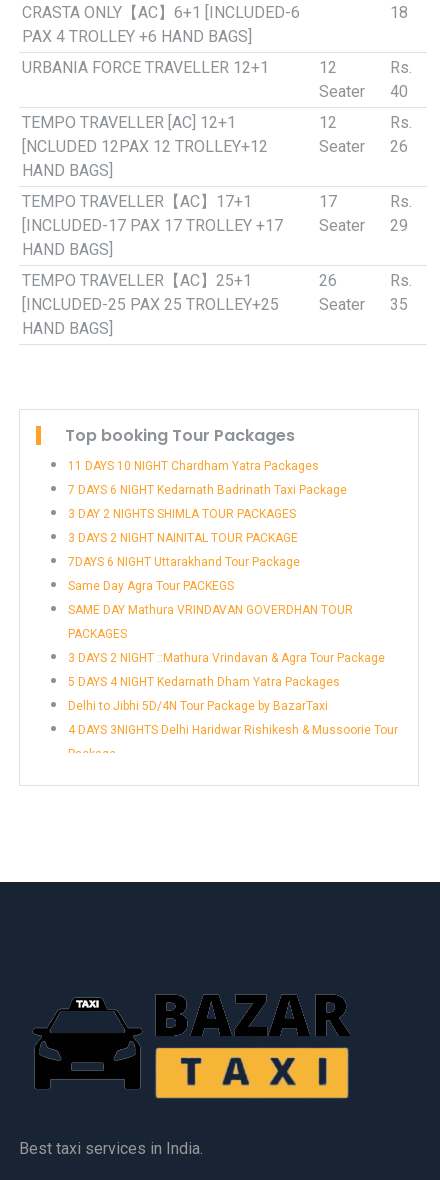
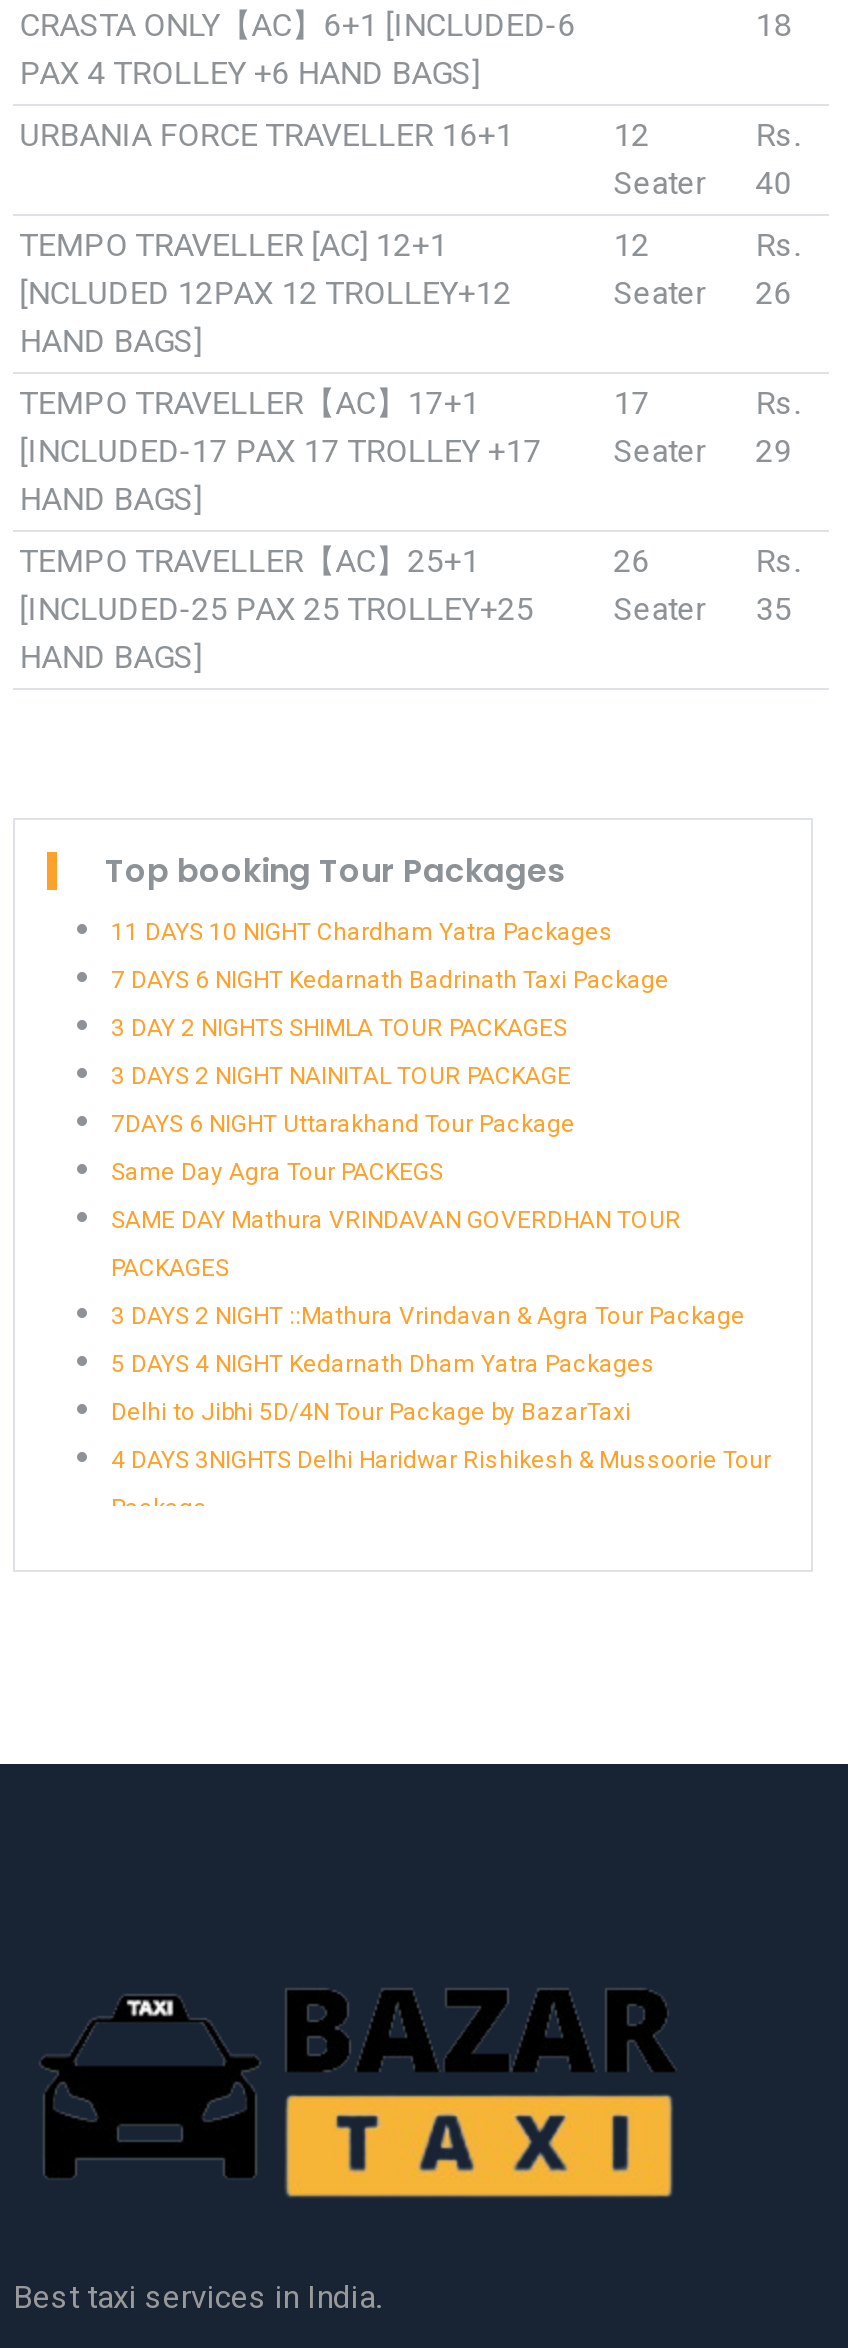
[22,58,269,77] URBANIA FORCE TRAVELLER 12+1 -> [19,116,513,154] URBANIA FORCE TRAVELLER 16+1

